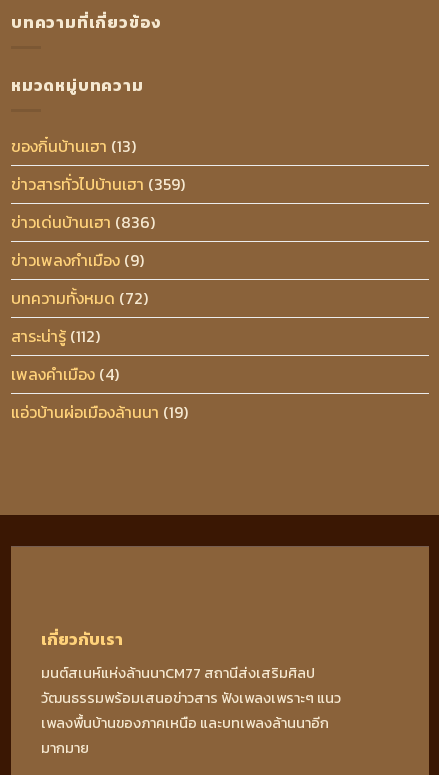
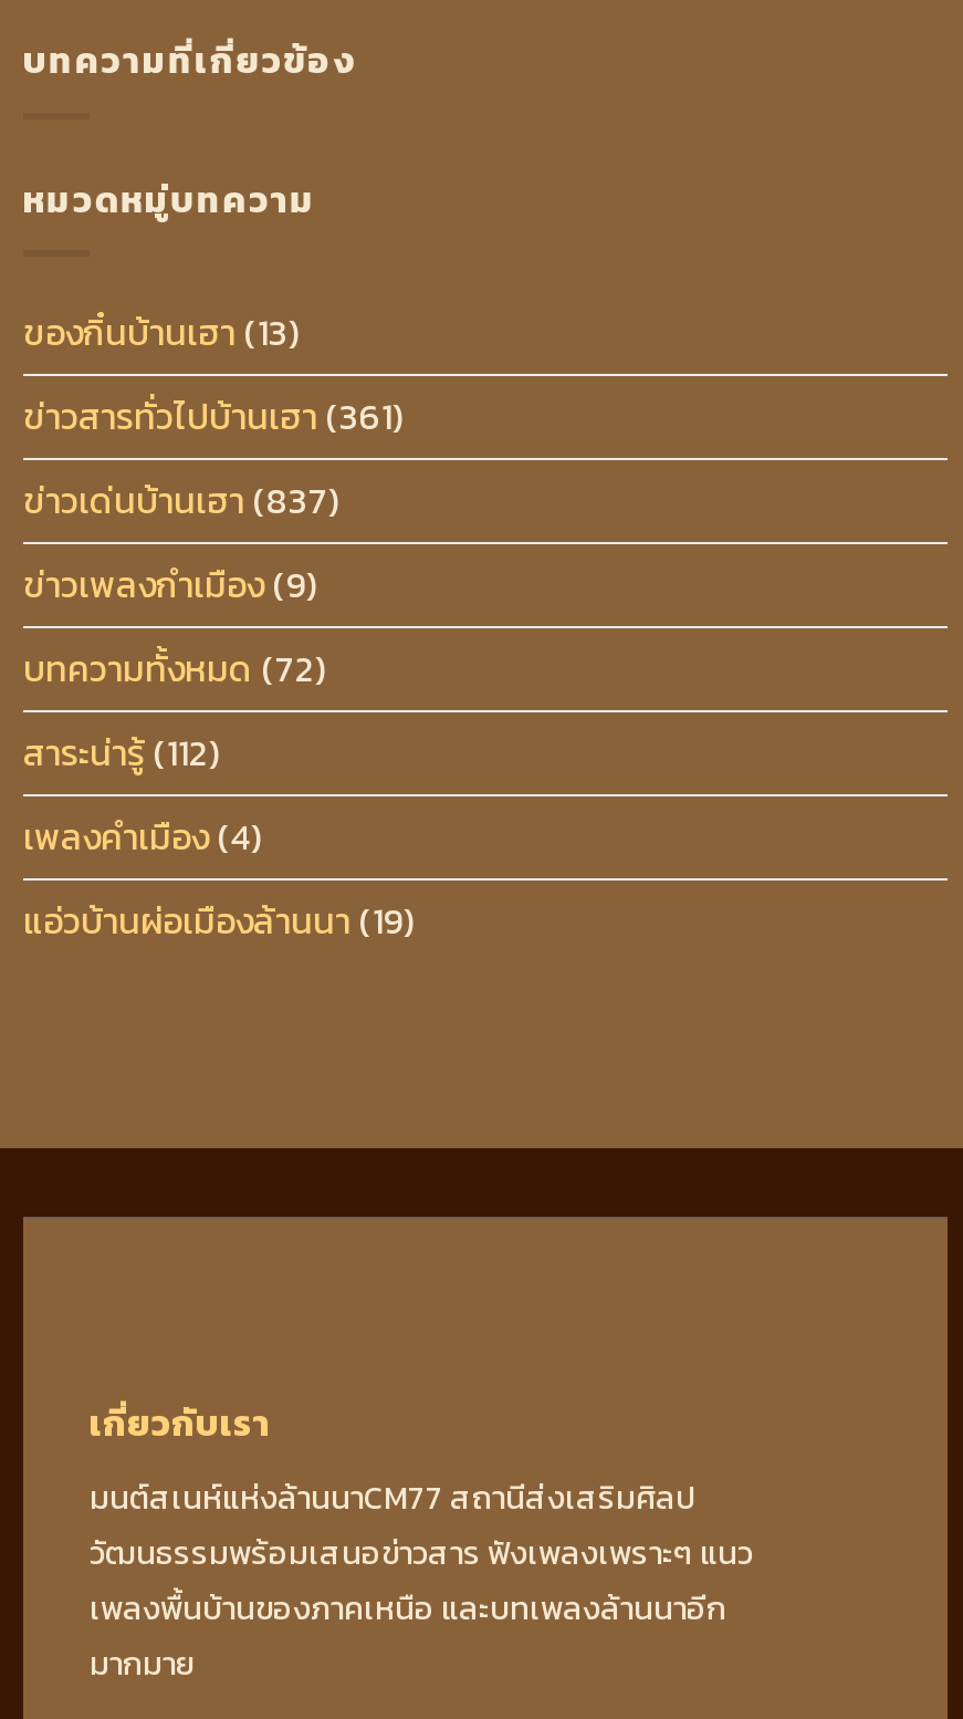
[11,171,185,195] ข่าวสารทั่วไปบ้านเฮา(359) -> [23,390,404,444] ข่าวสารทั่วไปบ้านเฮา(361)
[11,209,155,233] ข่าวเด่นบ้านเฮา(836) -> [23,475,339,528] ข่าวเด่นบ้านเฮา(837)

